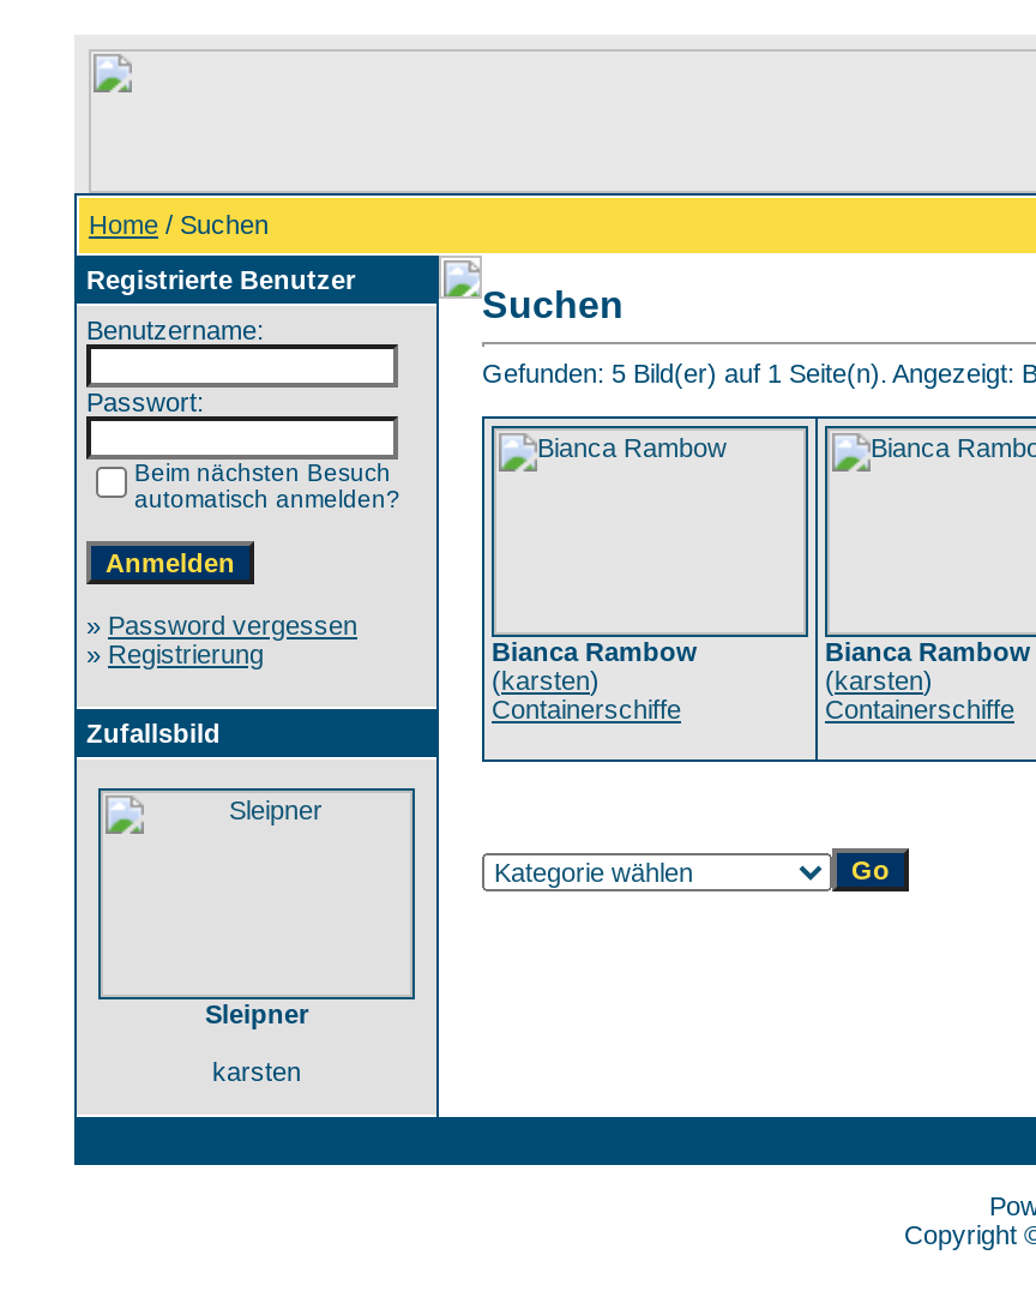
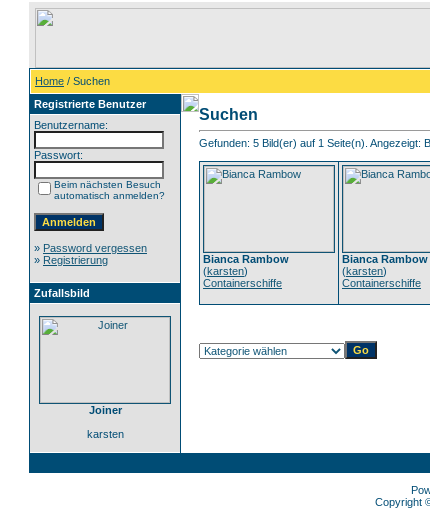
[205,999,308,1028] Sleipner -> [88,404,121,416] Joiner

